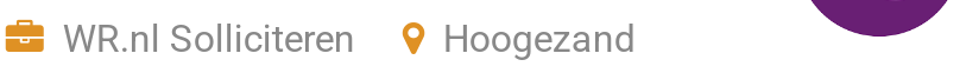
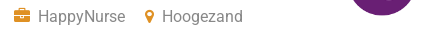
[63,17,355,62] WR.nl Solliciteren -> [38,7,125,26] HappyNurse

